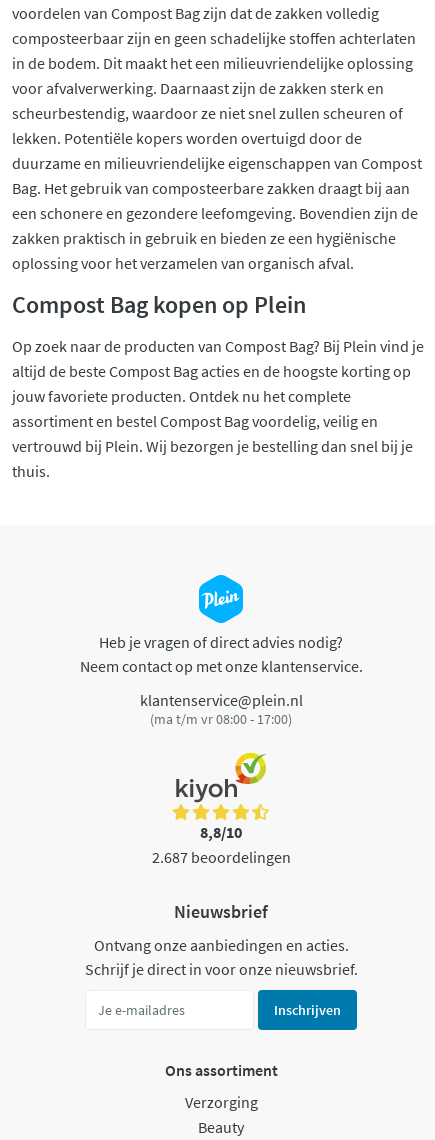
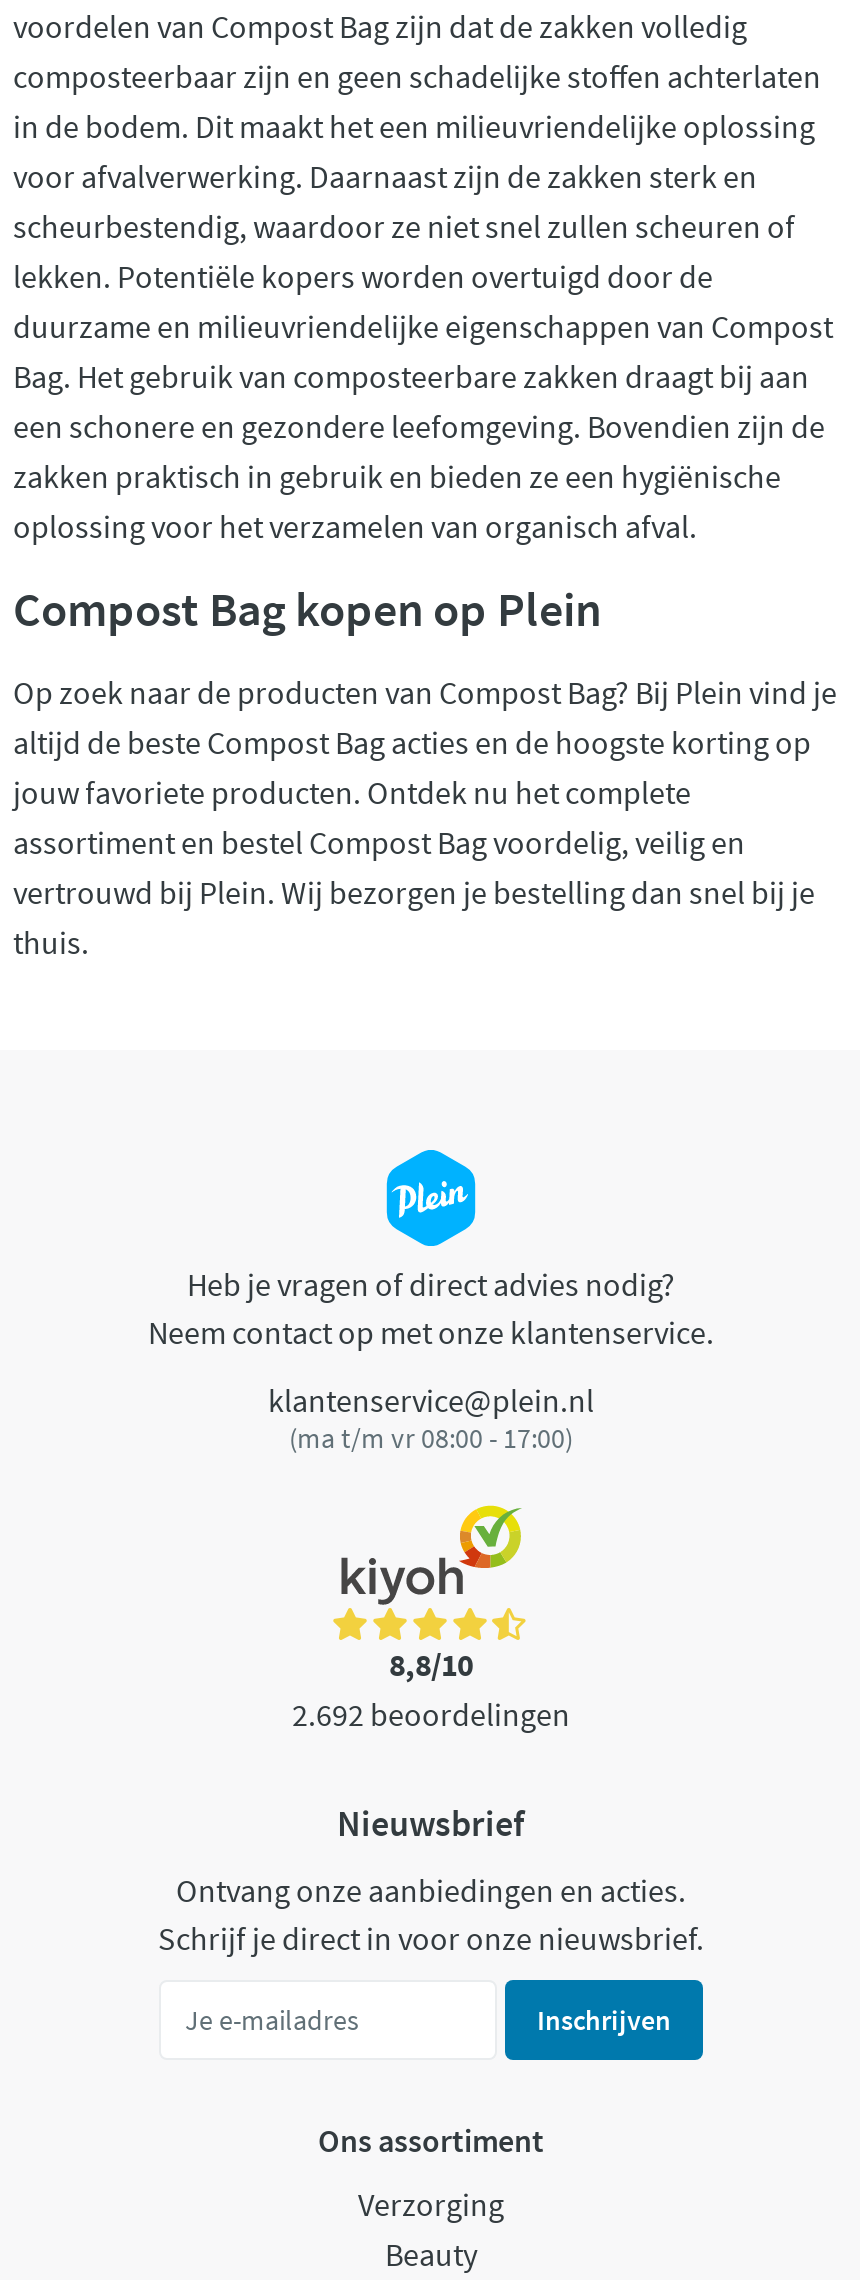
[151,847,290,867] 2.687 beoordelingen -> [292,1695,570,1735] 2.692 beoordelingen

